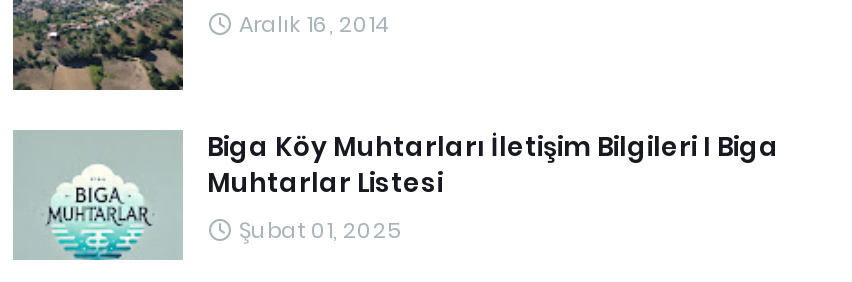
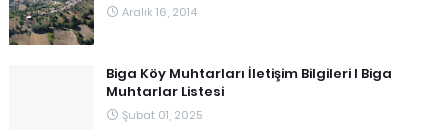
[13,130,183,262] [image] -> none

